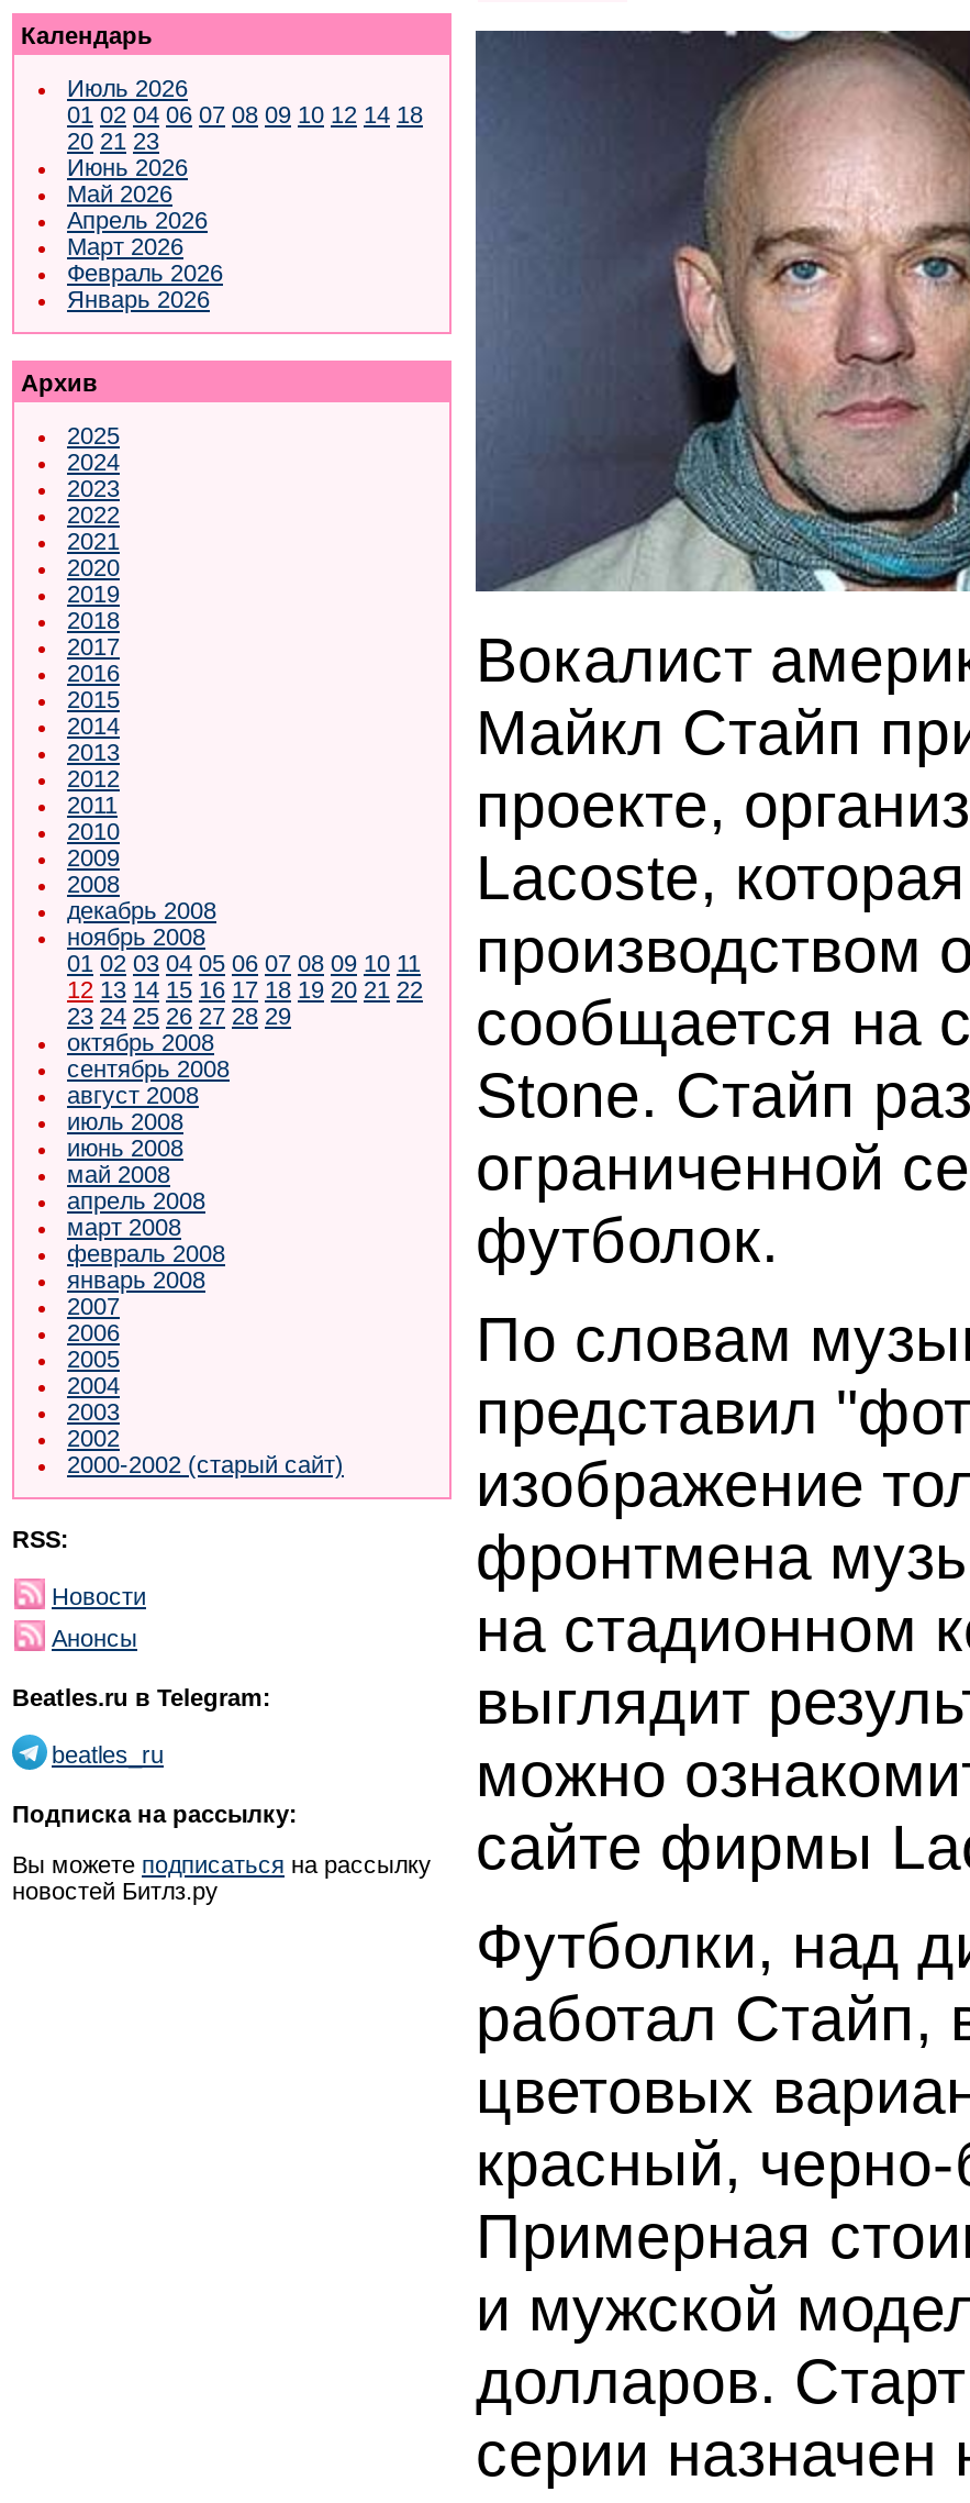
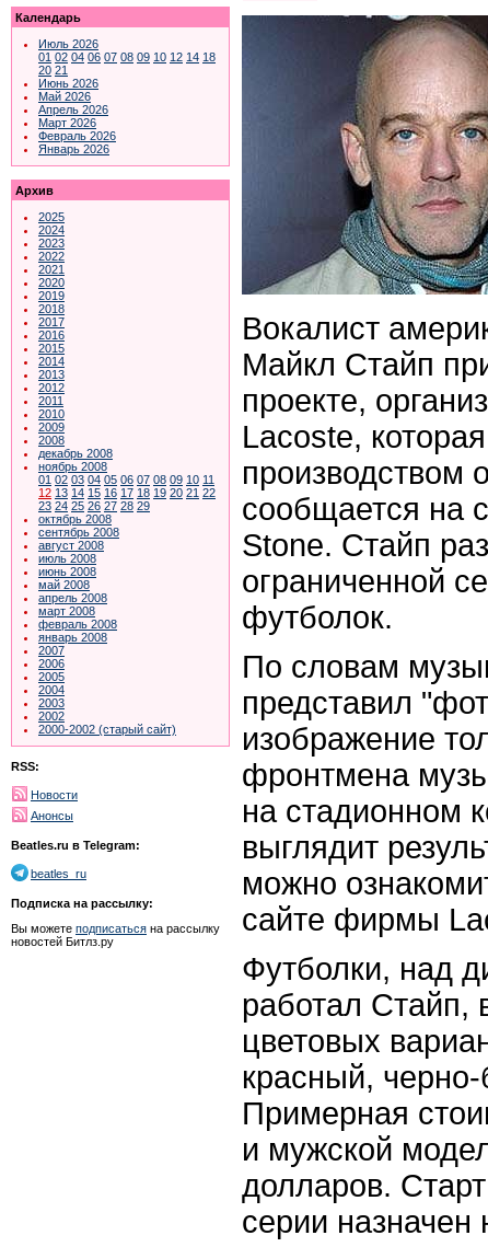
[67,128,159,154] 20 21 23 -> [38,63,68,77] 20 21

